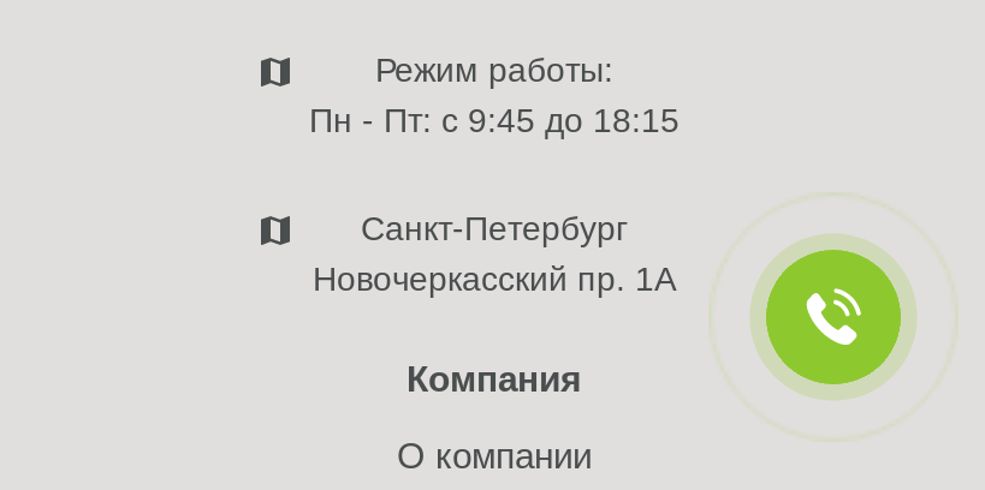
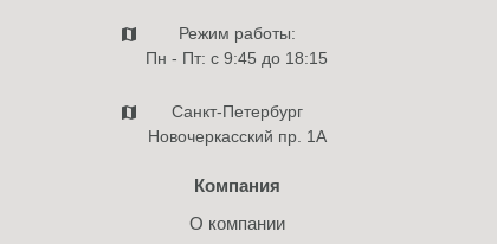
[749,233,918,401] [image] -> none

